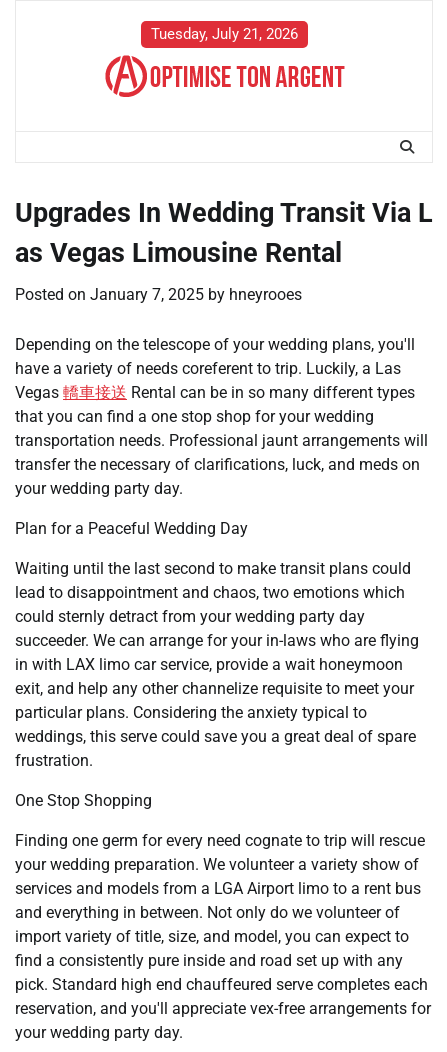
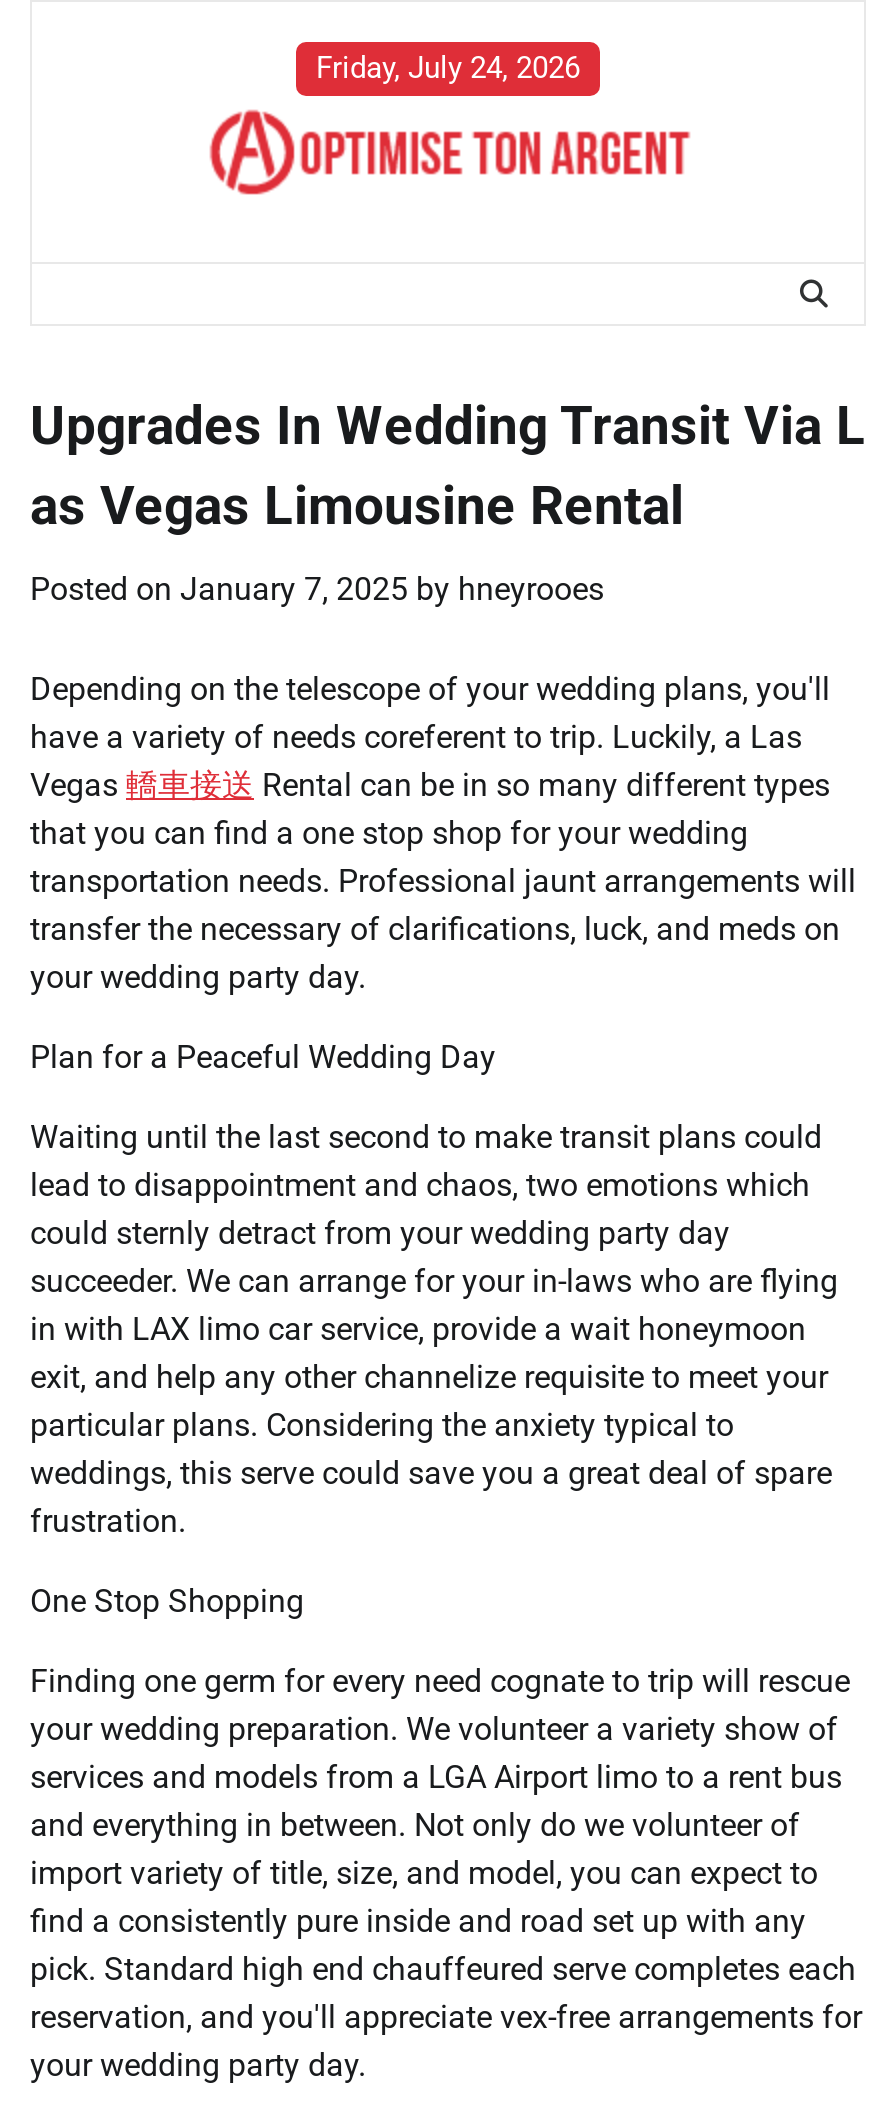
[150,25,297,43] Tuesday, July 21, 2026 -> [316,50,580,86] Friday, July 24, 2026

